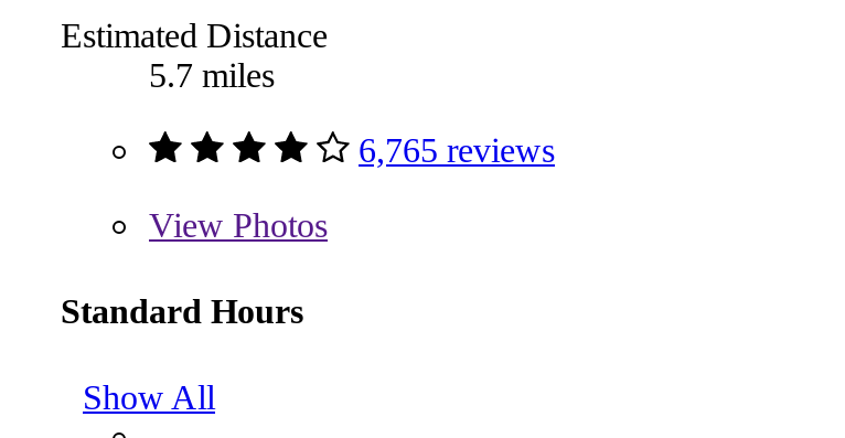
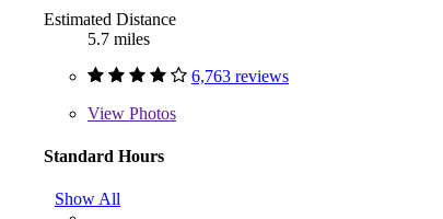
[359,130,555,168] 6,765 reviews -> [191,66,289,85] 6,763 reviews

